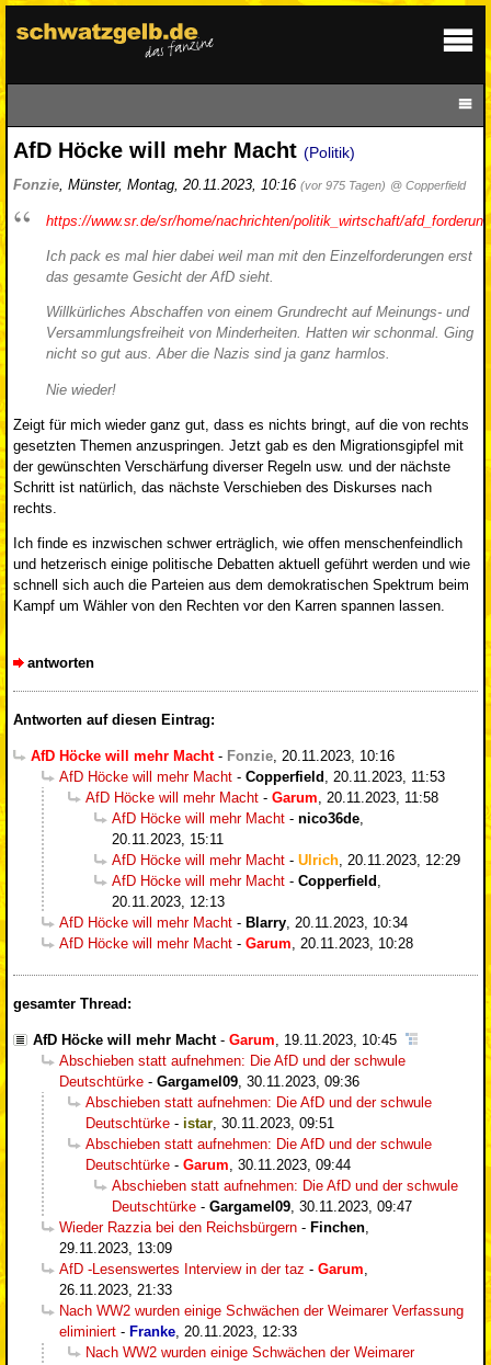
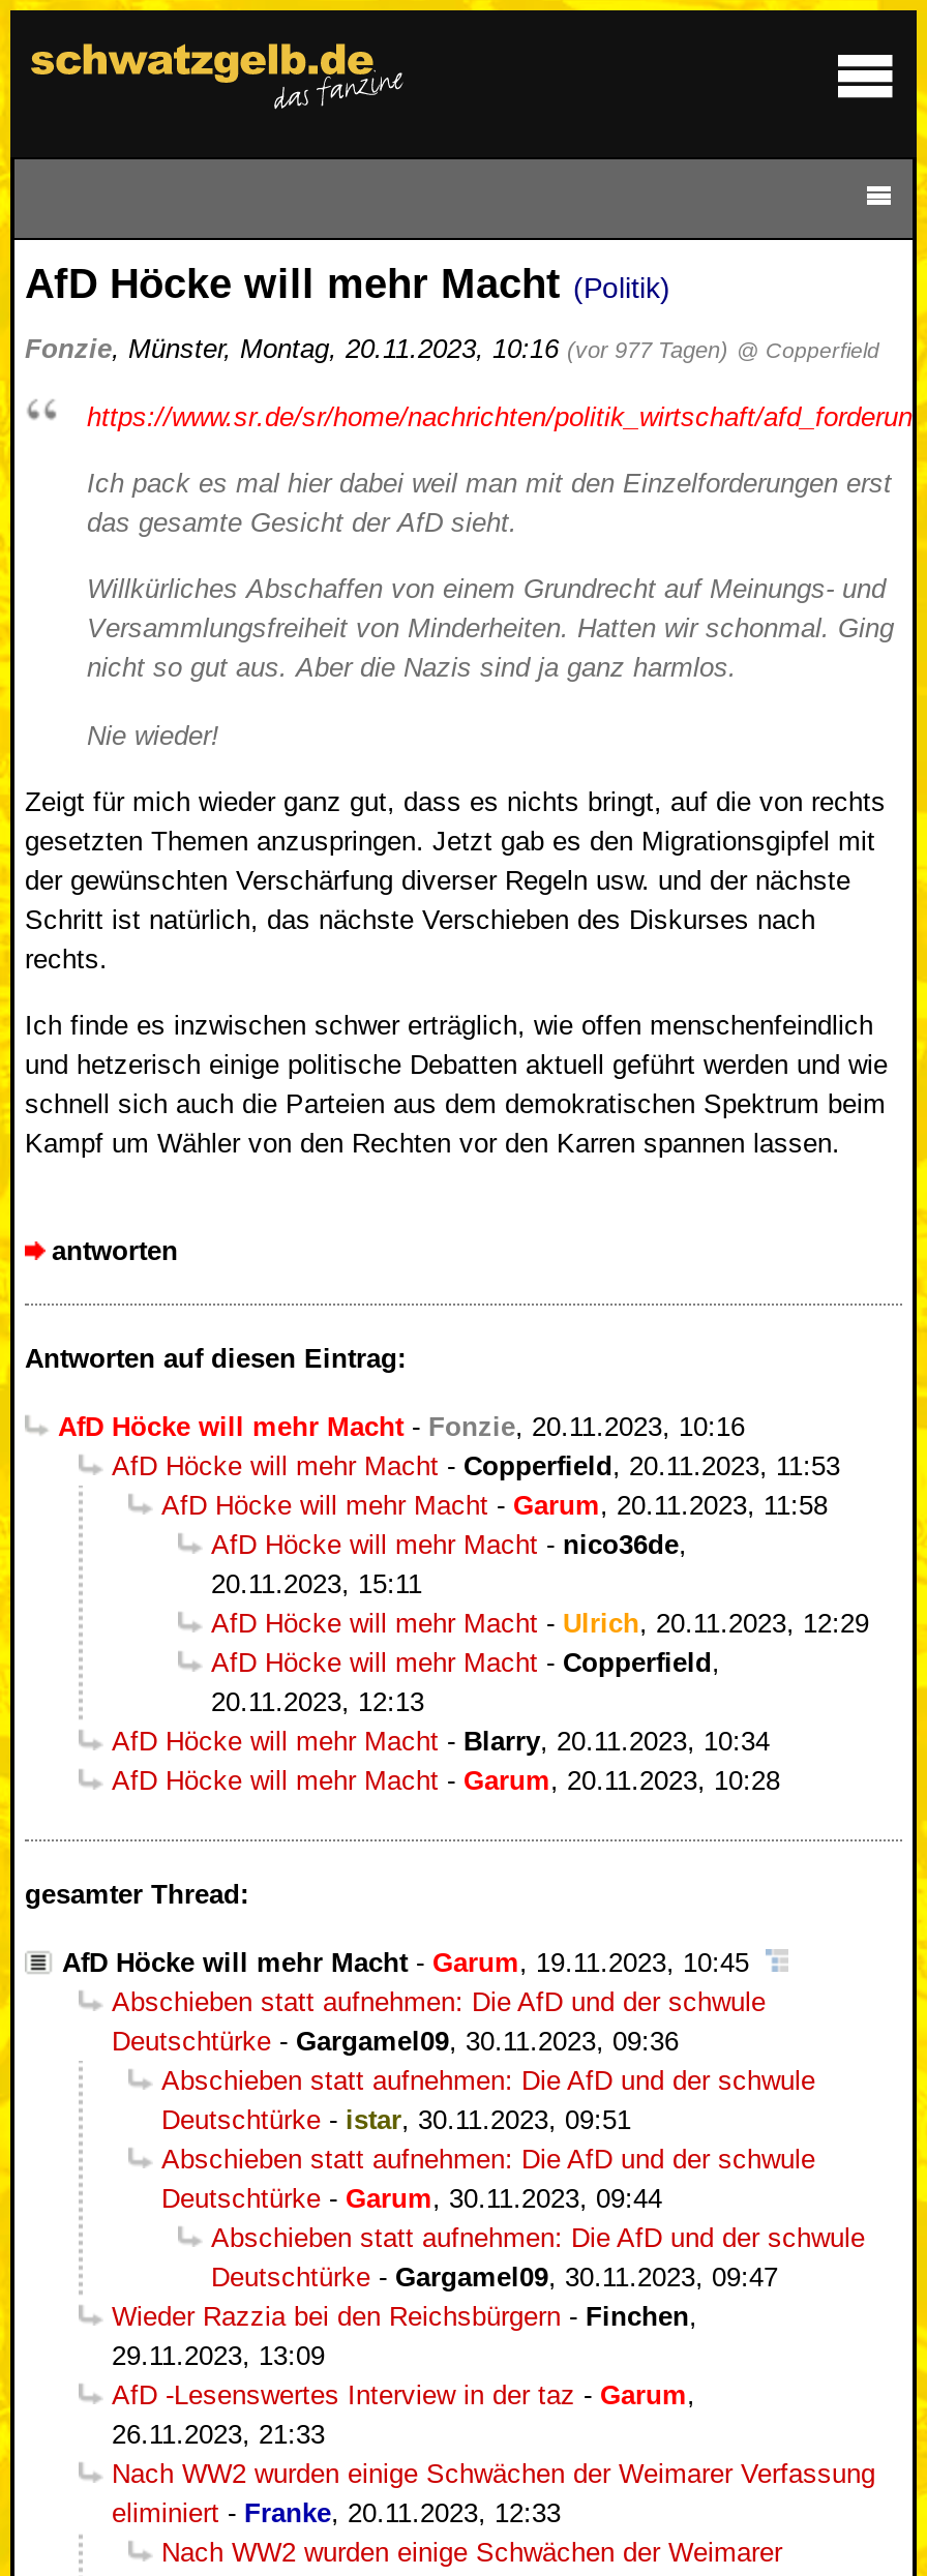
[13,177,466,193] Fonzie, Münster, Montag, 20.11.2023, 10:16 (vor 975 Tagen) @ Copperfield -> [25,333,879,364] Fonzie, Münster, Montag, 20.11.2023, 10:16 (vor 977 Tagen) @ Copperfield

